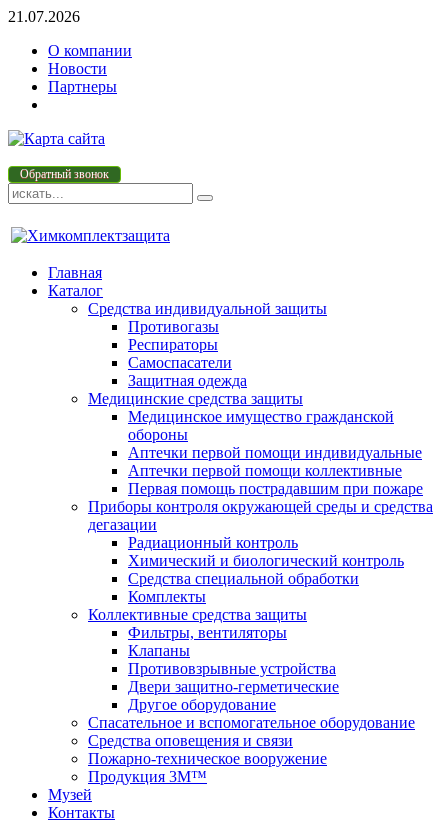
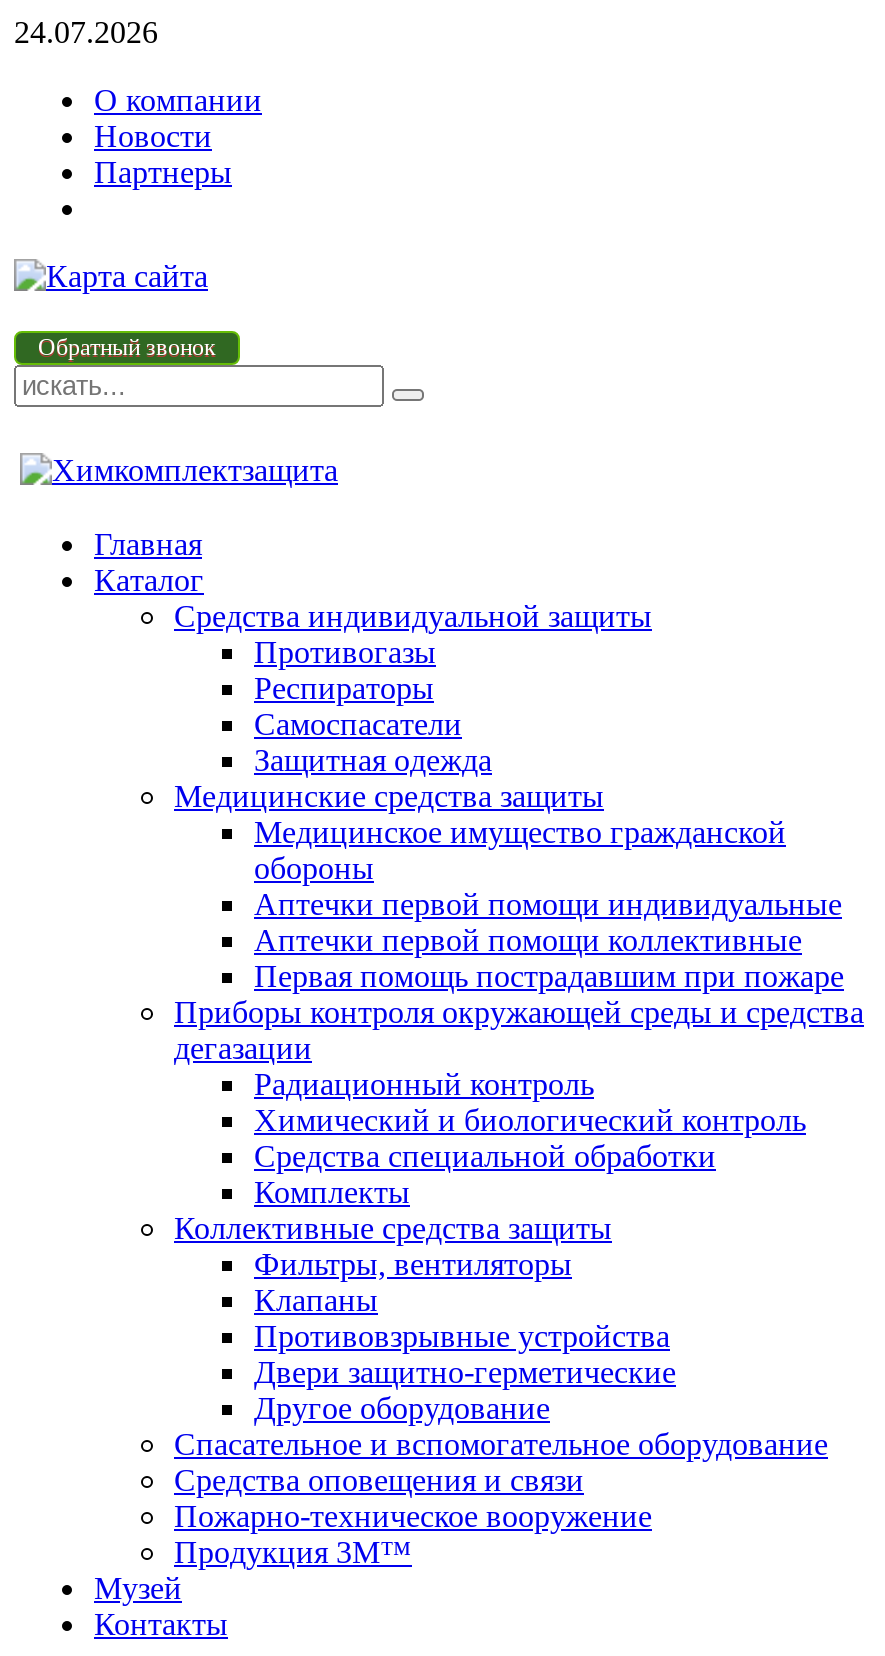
[8,8,80,25] 21.07.2026 -> [14,15,158,49] 24.07.2026

